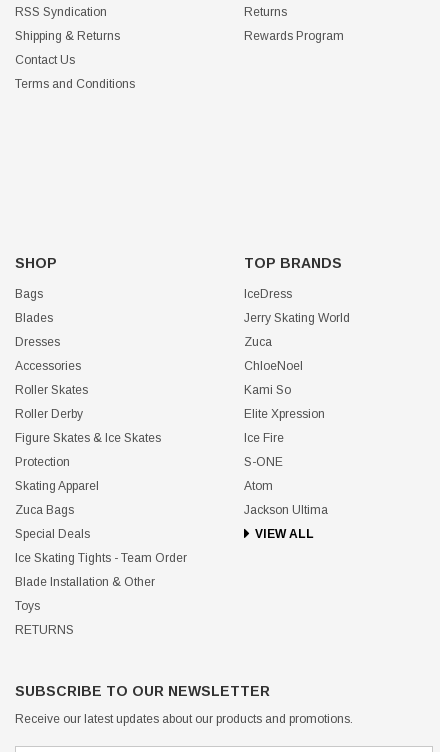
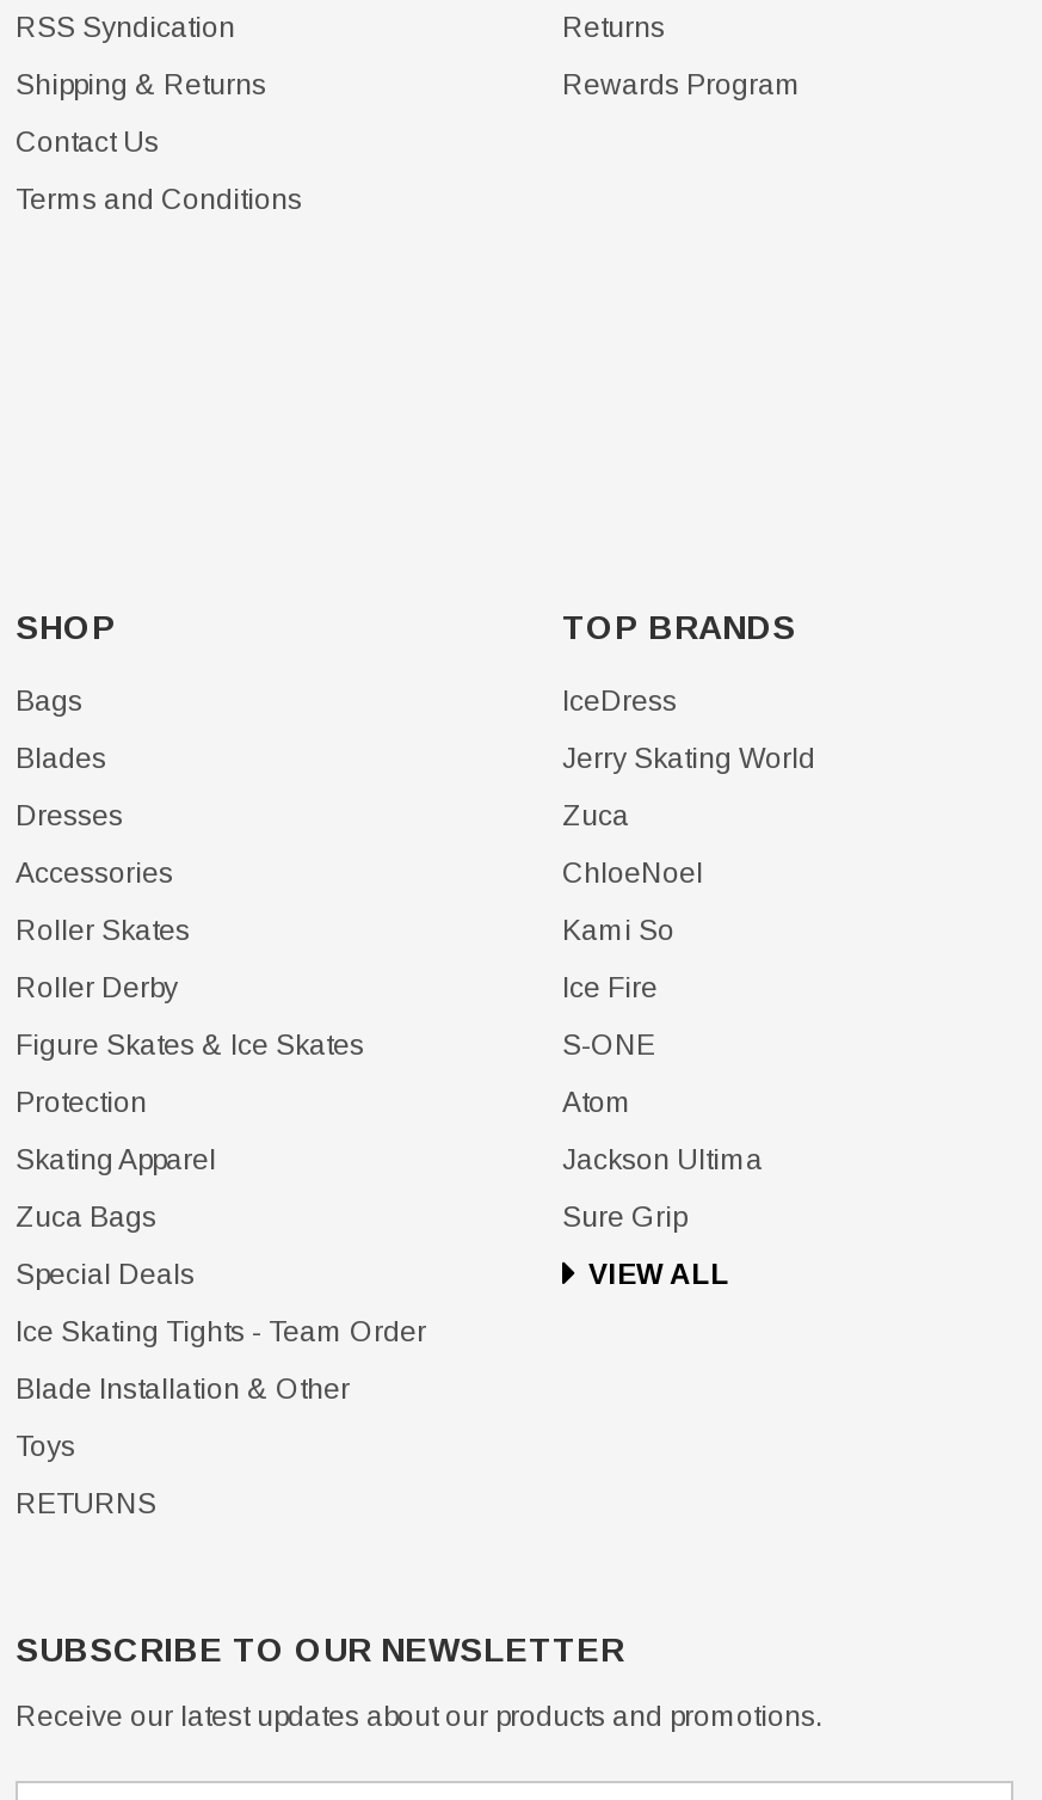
[244,407,325,421] Elite Xpression -> none
moved [244,431,328,517] -> [562,971,763,1176]: Ice Fire | S-ONE | Atom | Jackson Ultima
none -> [562,1200,686,1233] Sure Grip

